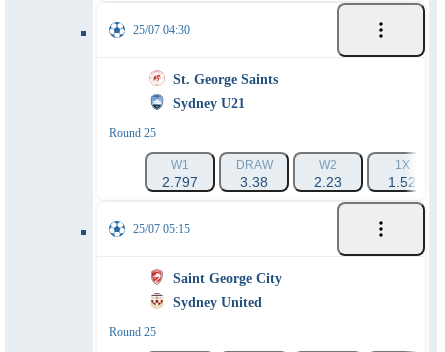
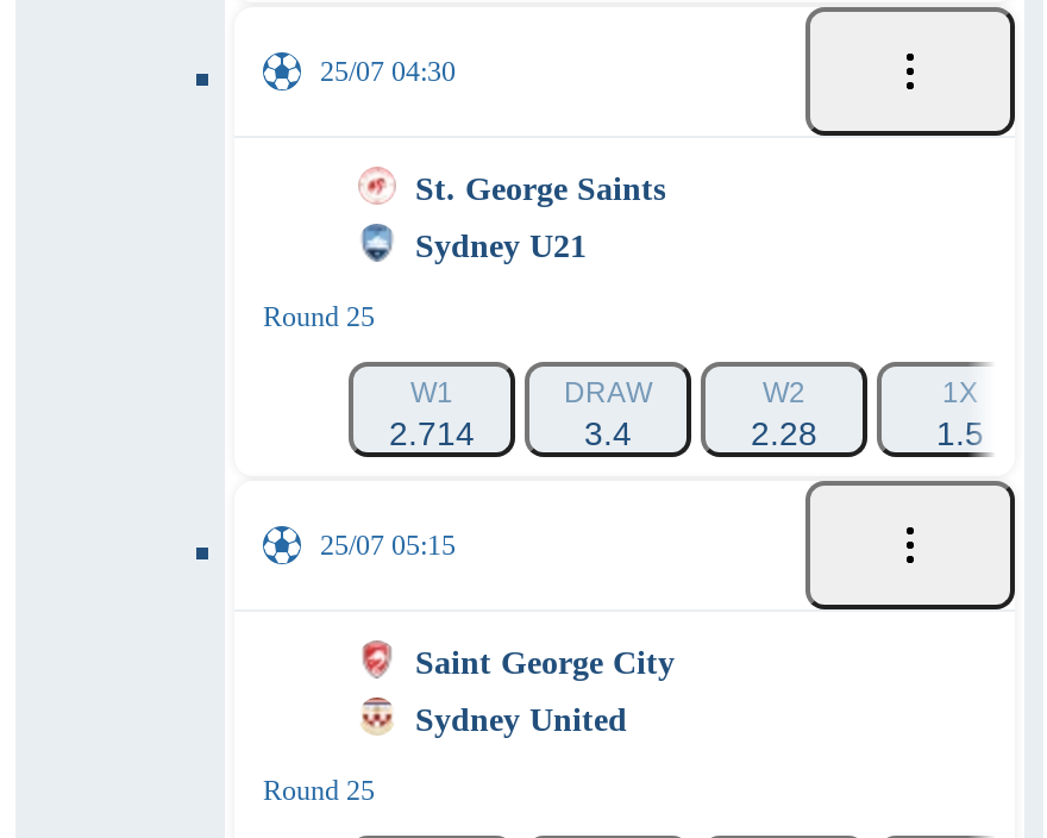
[162,174,198,190] 2.797 -> [389,414,475,452] 2.714
[240,174,268,190] 3.38 -> [584,414,632,452] 3.4
[314,174,342,190] 2.23 -> [751,414,817,452] 2.28
[388,174,416,190] 1.52 -> [936,414,984,452] 1.5

